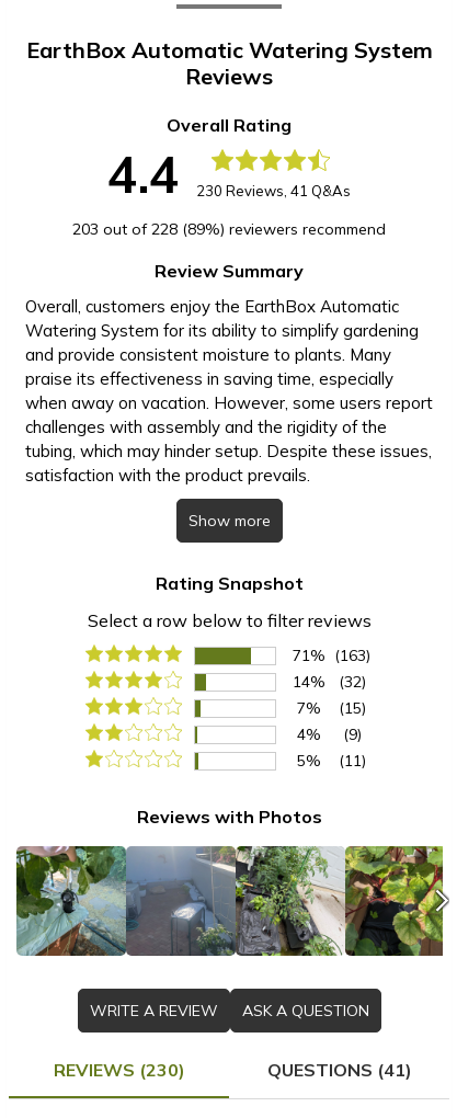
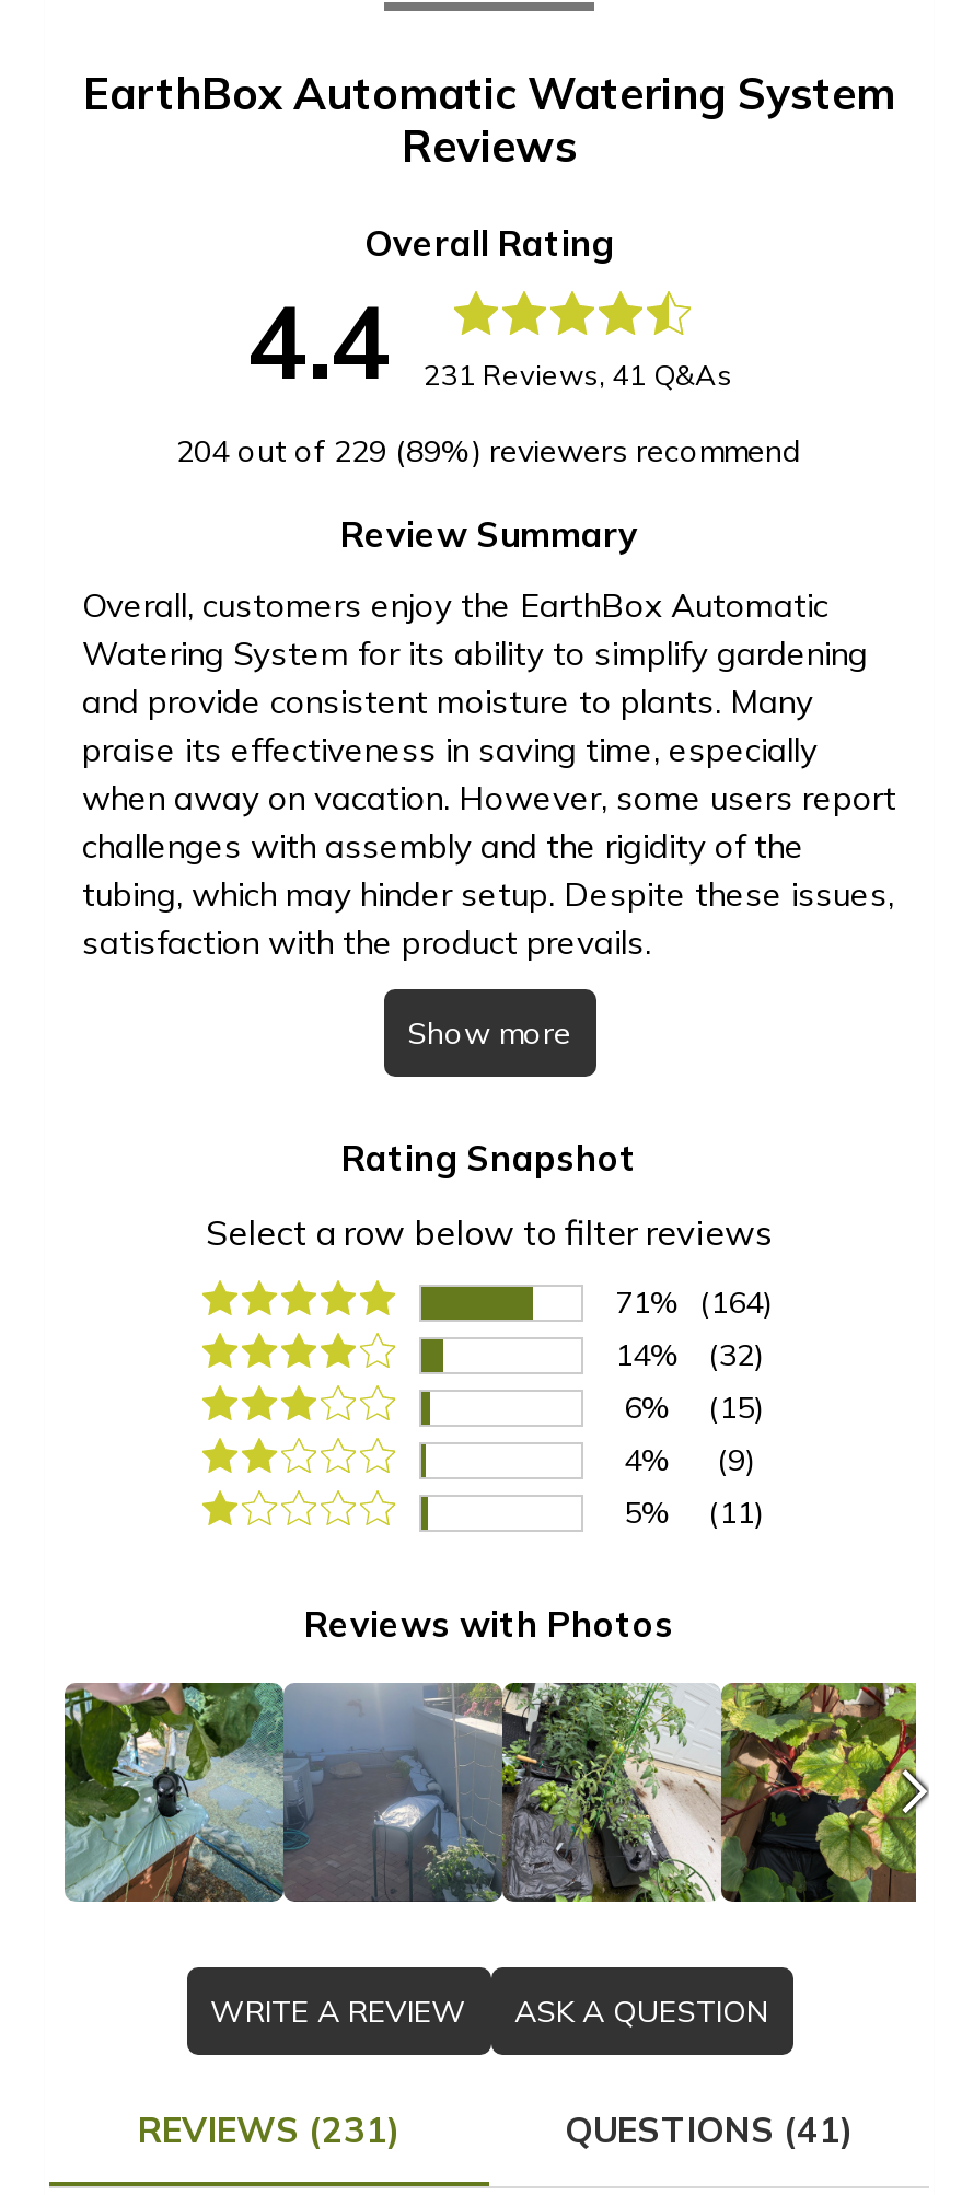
[107,142,351,206] 4.4 230 Reviews, 41 Q&As -> [246,277,732,404] 4.4 231 Reviews, 41 Q&As
[72,219,386,239] 203 out of 228 (89%) reviewers recommend -> [176,430,802,470] 204 out of 229 (89%) reviewers recommend
[292,646,370,666] 71% (163) -> [615,1283,772,1322] 71% (164)
[296,698,366,718] 7% (15) -> [624,1388,763,1427] 6% (15)
[53,1058,185,1080] REVIEWS (230) -> [138,2107,401,2151] REVIEWS (231)

